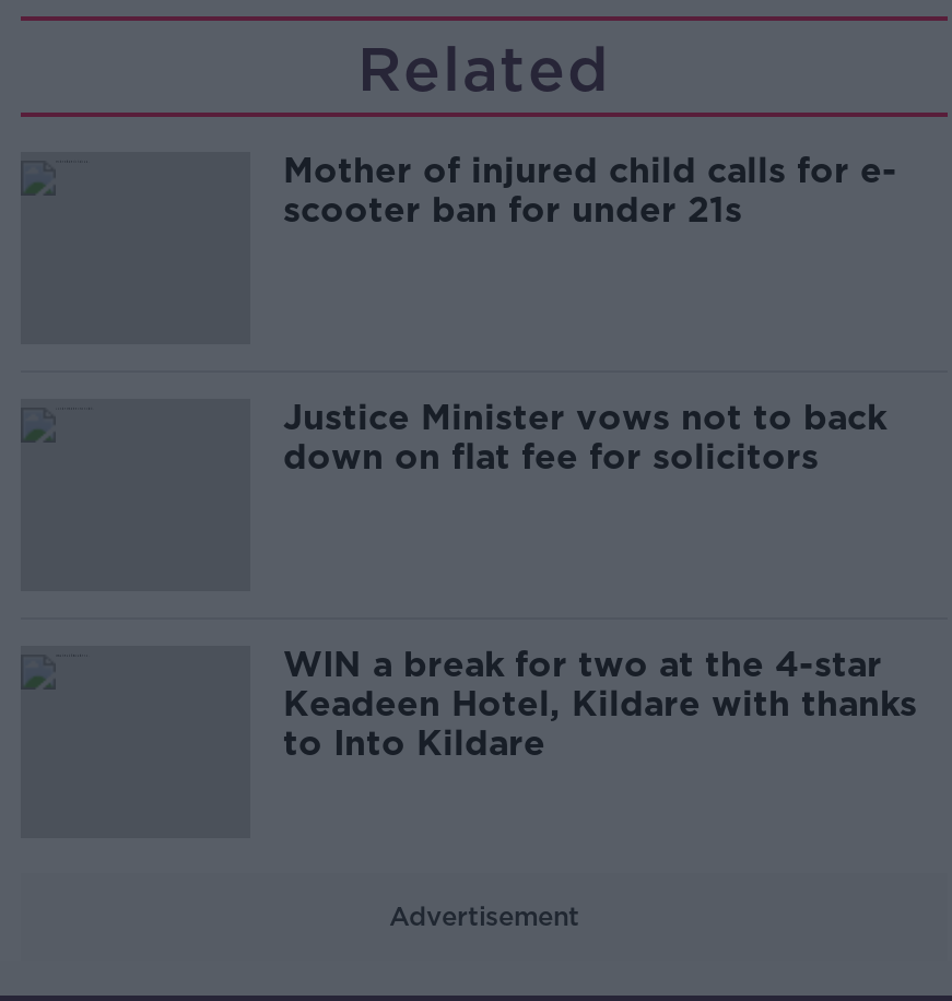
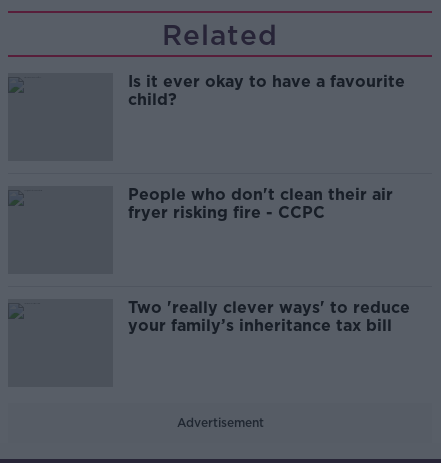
[283,150,897,231] Mother of injured child calls for e- | scooter ban for under 21s -> [128,72,405,109] Is it ever okay to have a favourite | child?
[283,397,886,478] Justice Minister vows not to back | down on flat fee for solicitors -> [128,185,393,222] People who don't clean their air | fryer risking fire - CCPC
[283,644,917,764] WIN a break for two at the 4-star | Keadeen Hotel, Kildare with thanks | to Into Kildare -> [128,298,410,335] Two 'really clever ways' to reduce | your family’s inheritance tax bill

